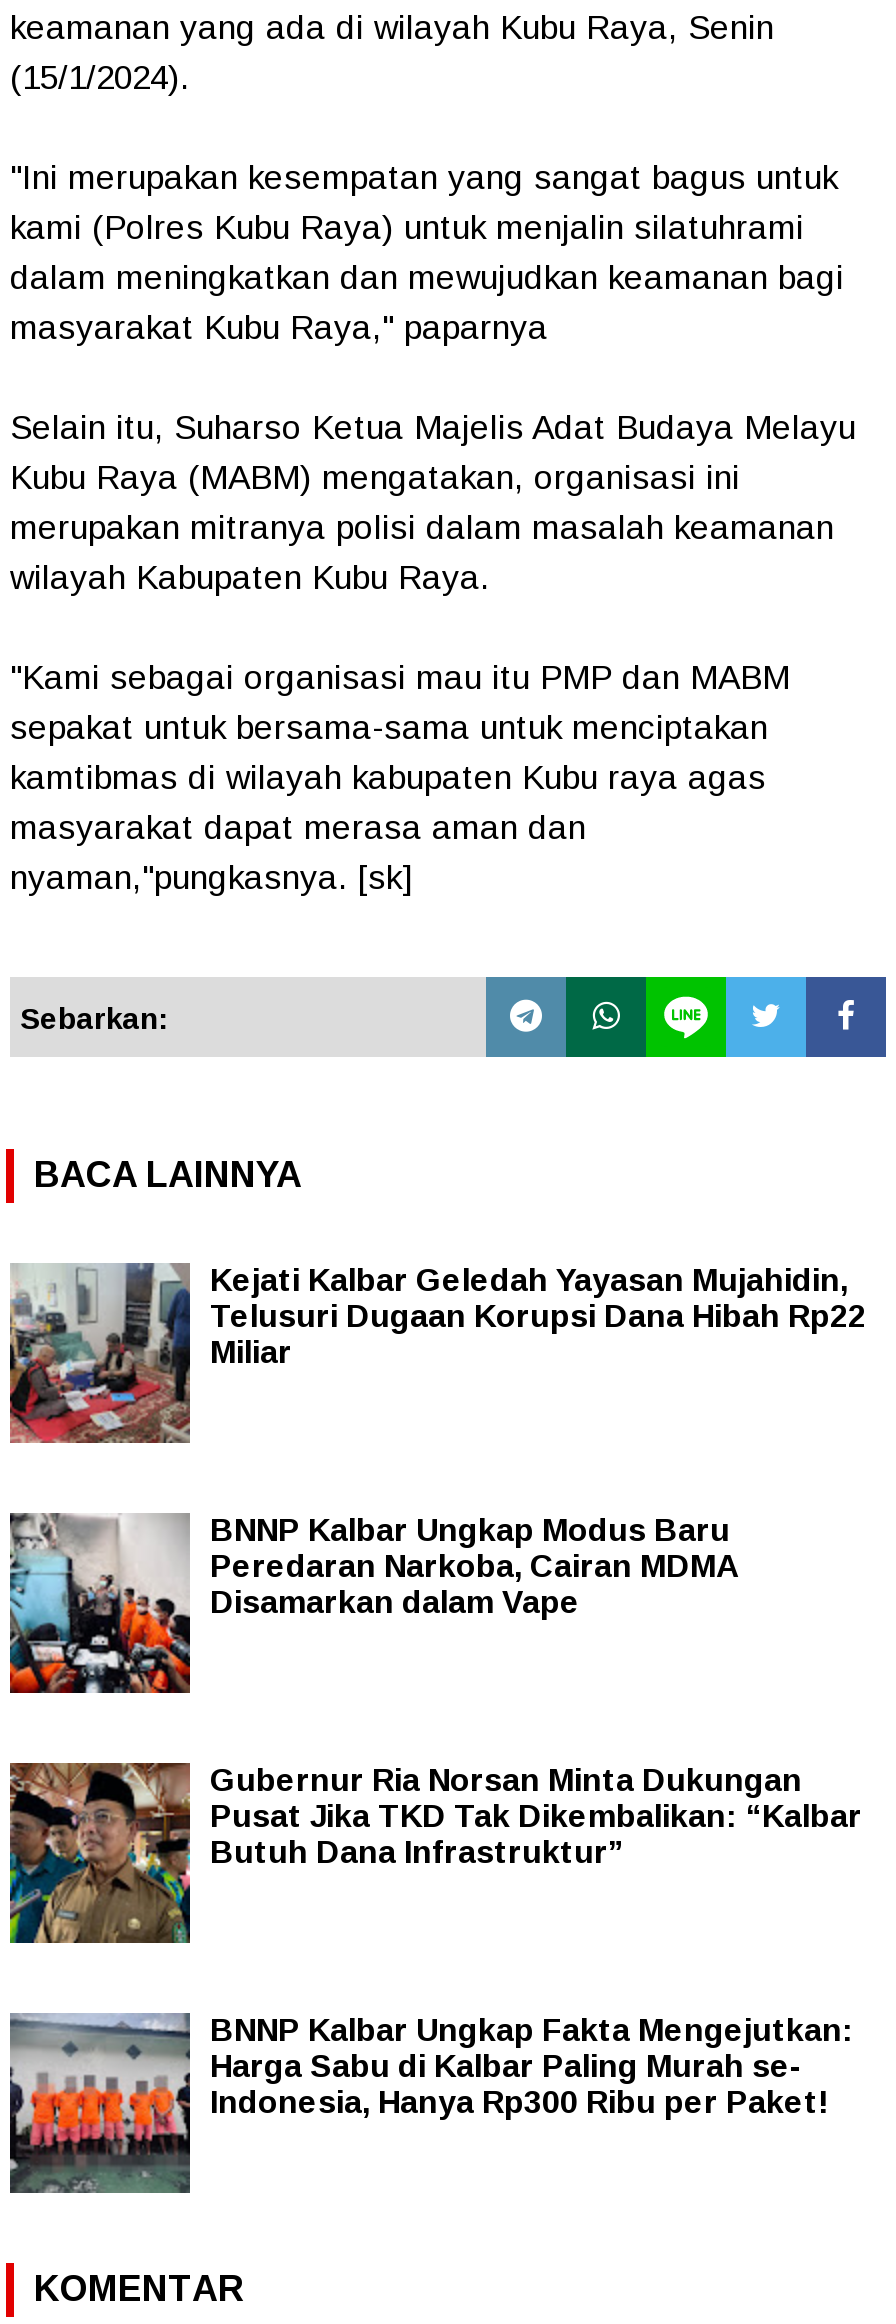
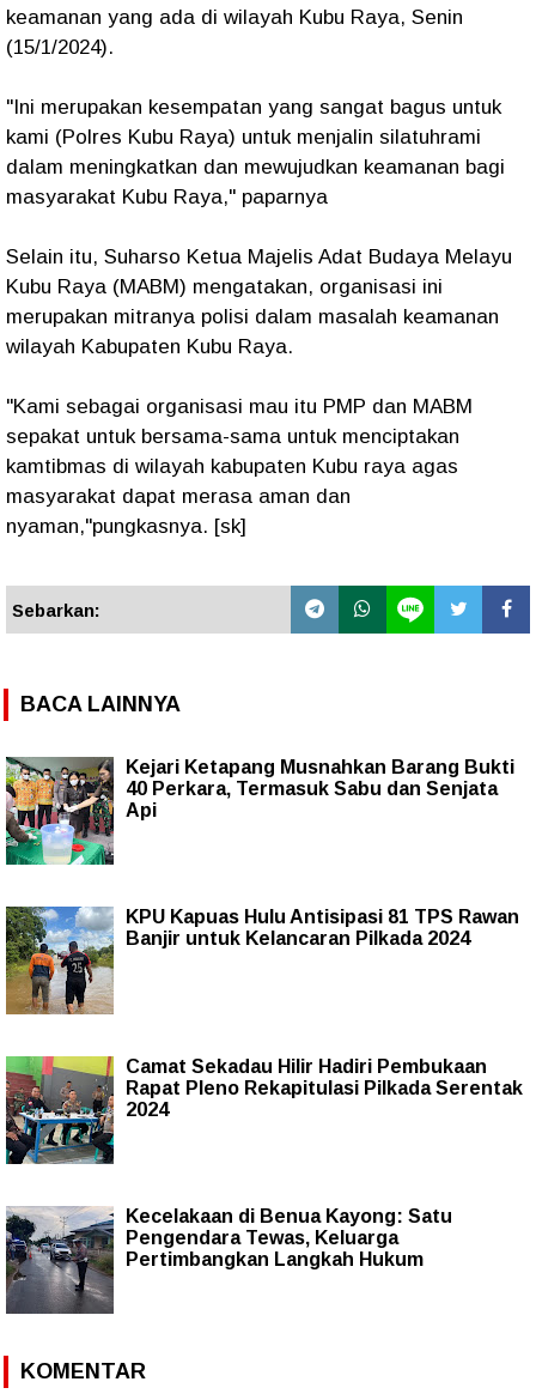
[8,1263,866,1445] [image] | Kejati Kalbar Geledah Yayasan Mujahidin, | Telusuri Dugaan Korupsi Dana Hibah Rp22 | Miliar -> [5,757,514,866] [image] | Kejari Ketapang Musnahkan Barang Bukti | 40 Perkara, Termasuk Sabu dan Senjata | Api
[8,1513,738,1695] [image] | BNNP Kalbar Ungkap Modus Baru | Peredaran Narkoba, Cairan MDMA | Disamarkan dalam Vape -> [5,905,519,1016] [image] | KPU Kapuas Hulu Antisipasi 81 TPS Rawan | Banjir untuk Kelancaran Pilkada 2024
[8,1761,862,1943] [image] | Gubernur Ria Norsan Minta Dukungan | Pusat Jika TKD Tak Dikembalikan: “Kalbar | Butuh Dana Infrastruktur” -> [5,1055,523,1164] [image] | Camat Sekadau Hilir Hadiri Pembukaan | Rapat Pleno Rekapitulasi Pilkada Serentak | 2024
[10,2013,854,2193] [image] | BNNP Kalbar Ungkap Fakta Mengejutkan: | Harga Sabu di Kalbar Paling Murah se- | Indonesia, Hanya Rp300 Ribu per Paket! -> [6,1206,452,1314] [image] | Kecelakaan di Benua Kayong: Satu | Pengendara Tewas, Keluarga | Pertimbangkan Langkah Hukum

